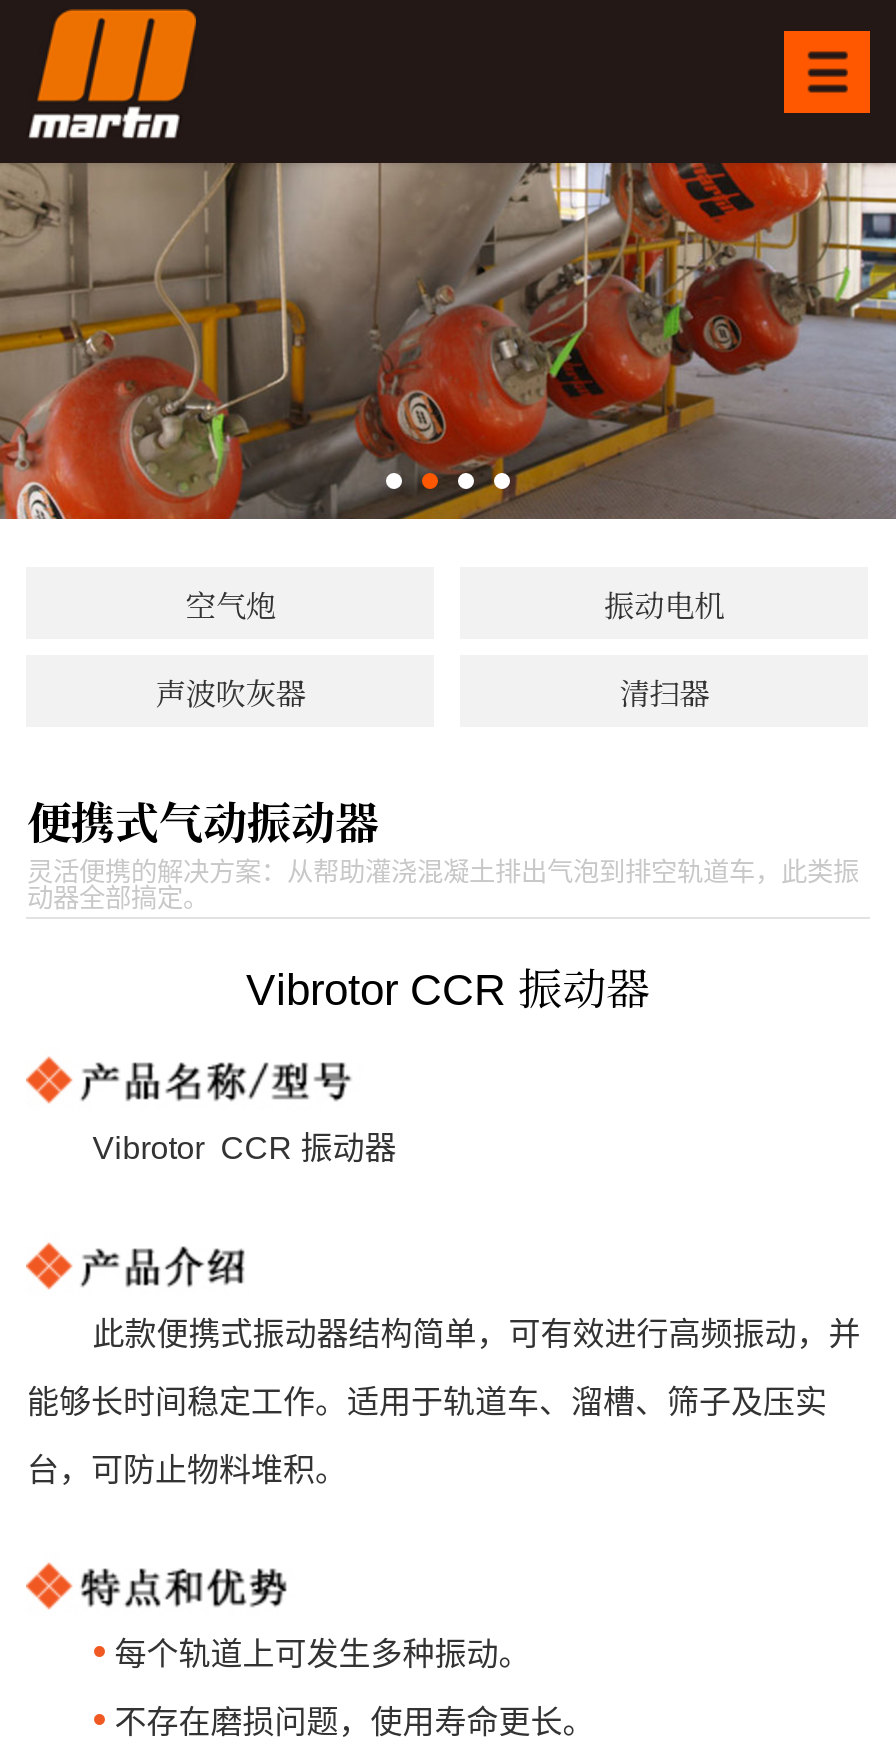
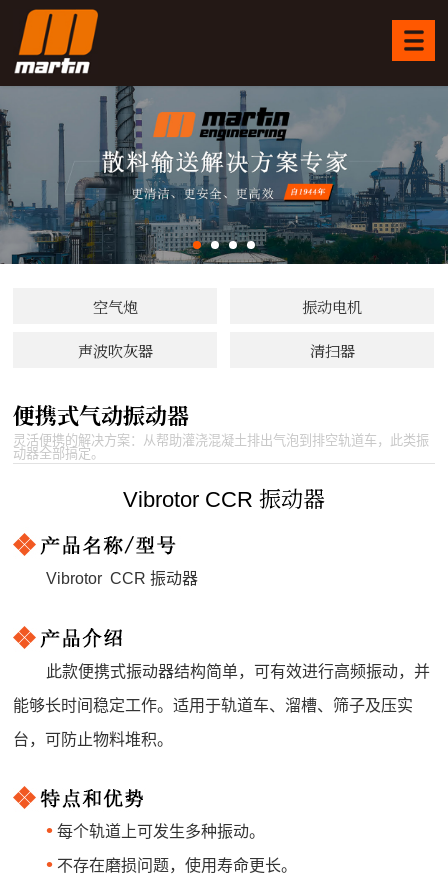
[6,161,890,521] [image] -> [3,85,445,265] [image]

